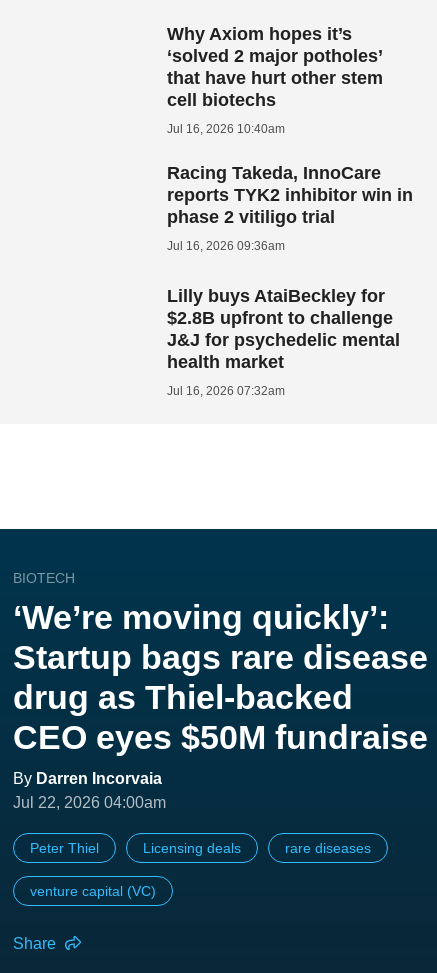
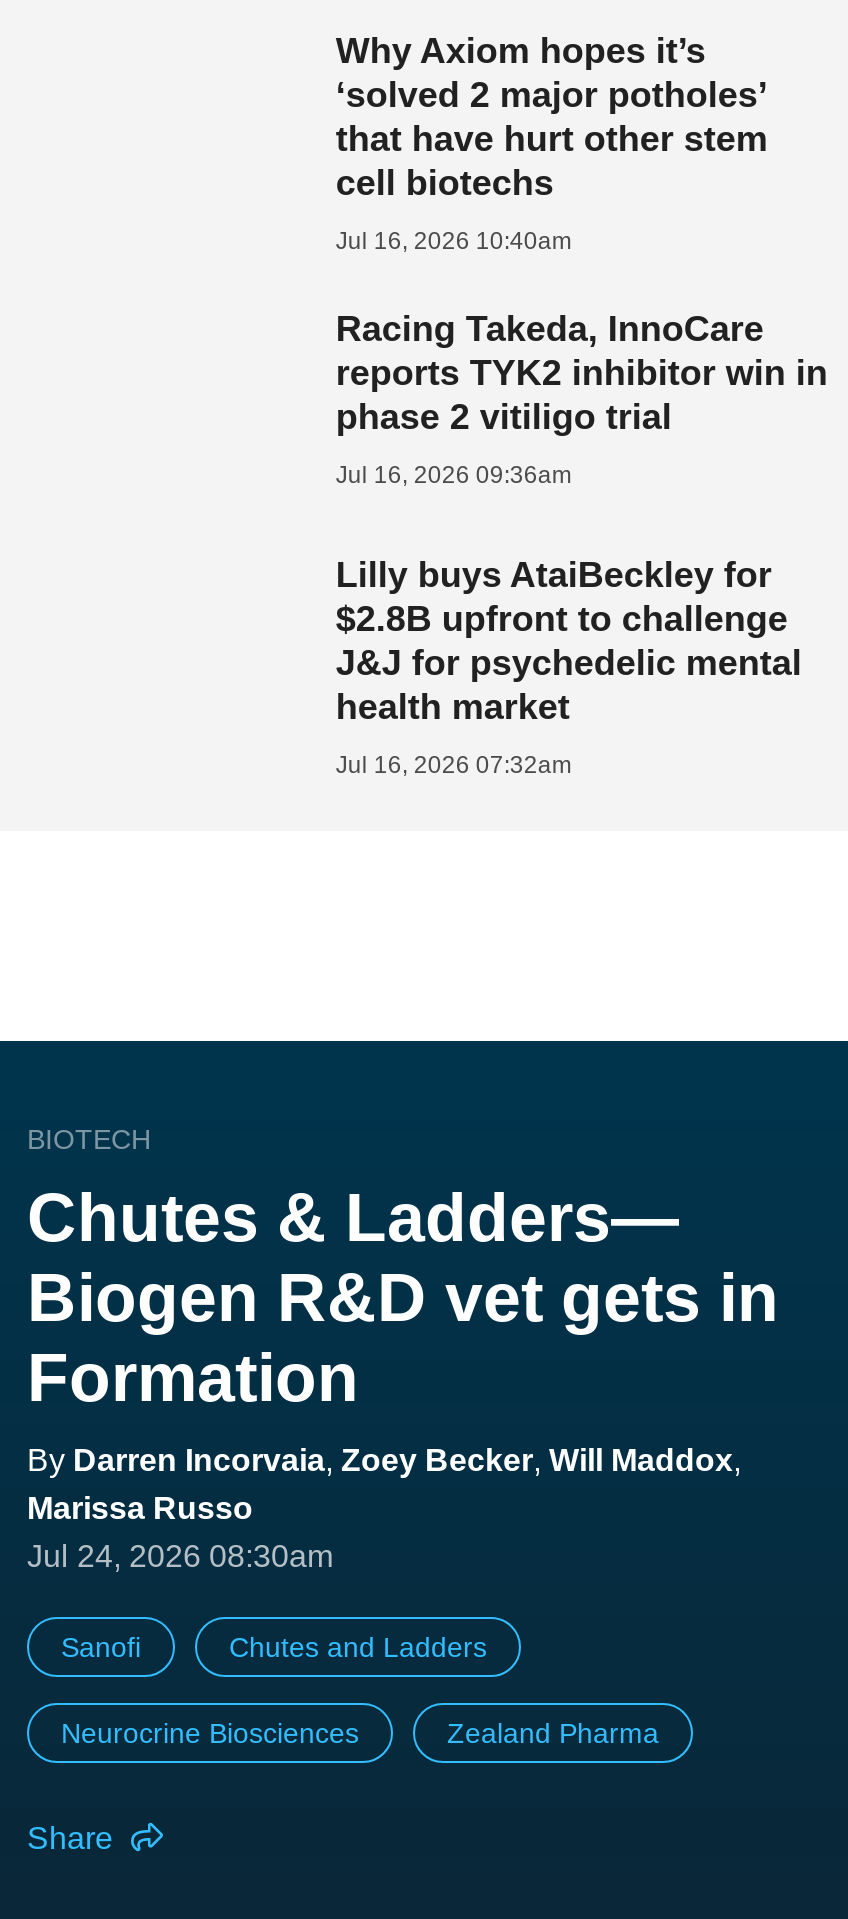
[13,598,428,811] ‘We’re moving quickly’: | Startup bags rare disease | drug as Thiel-backed | CEO eyes $50M fundraise | By Darren Incorvaia | Jul 22, 2026 04:00am -> [27,1178,779,1572] Chutes & Ladders— | Biogen R&D vet gets in | Formation | By Darren Incorvaia, Zoey Becker, Will Maddox, | Marissa Russo | Jul 24, 2026 08:30am
[30,840,371,856] Peter Thiel | Licensing deals | rare diseases -> [61,1630,487,1662] Sanofi | Chutes and Ladders
[30,883,156,899] venture capital (VC) -> [61,1716,659,1748] Neurocrine Biosciences | Zealand Pharma

